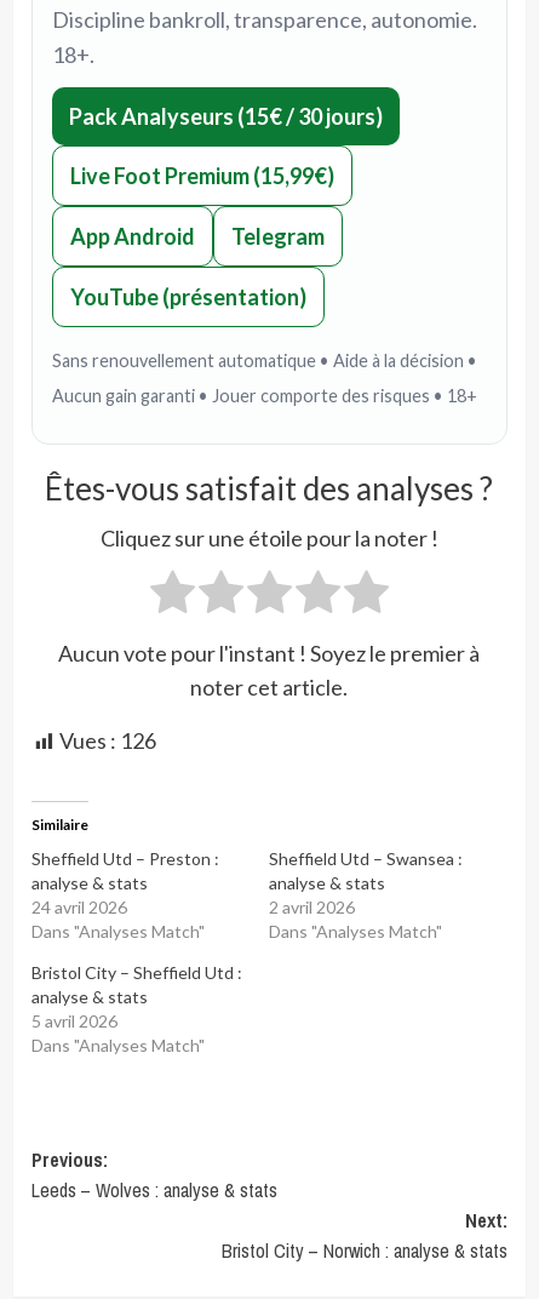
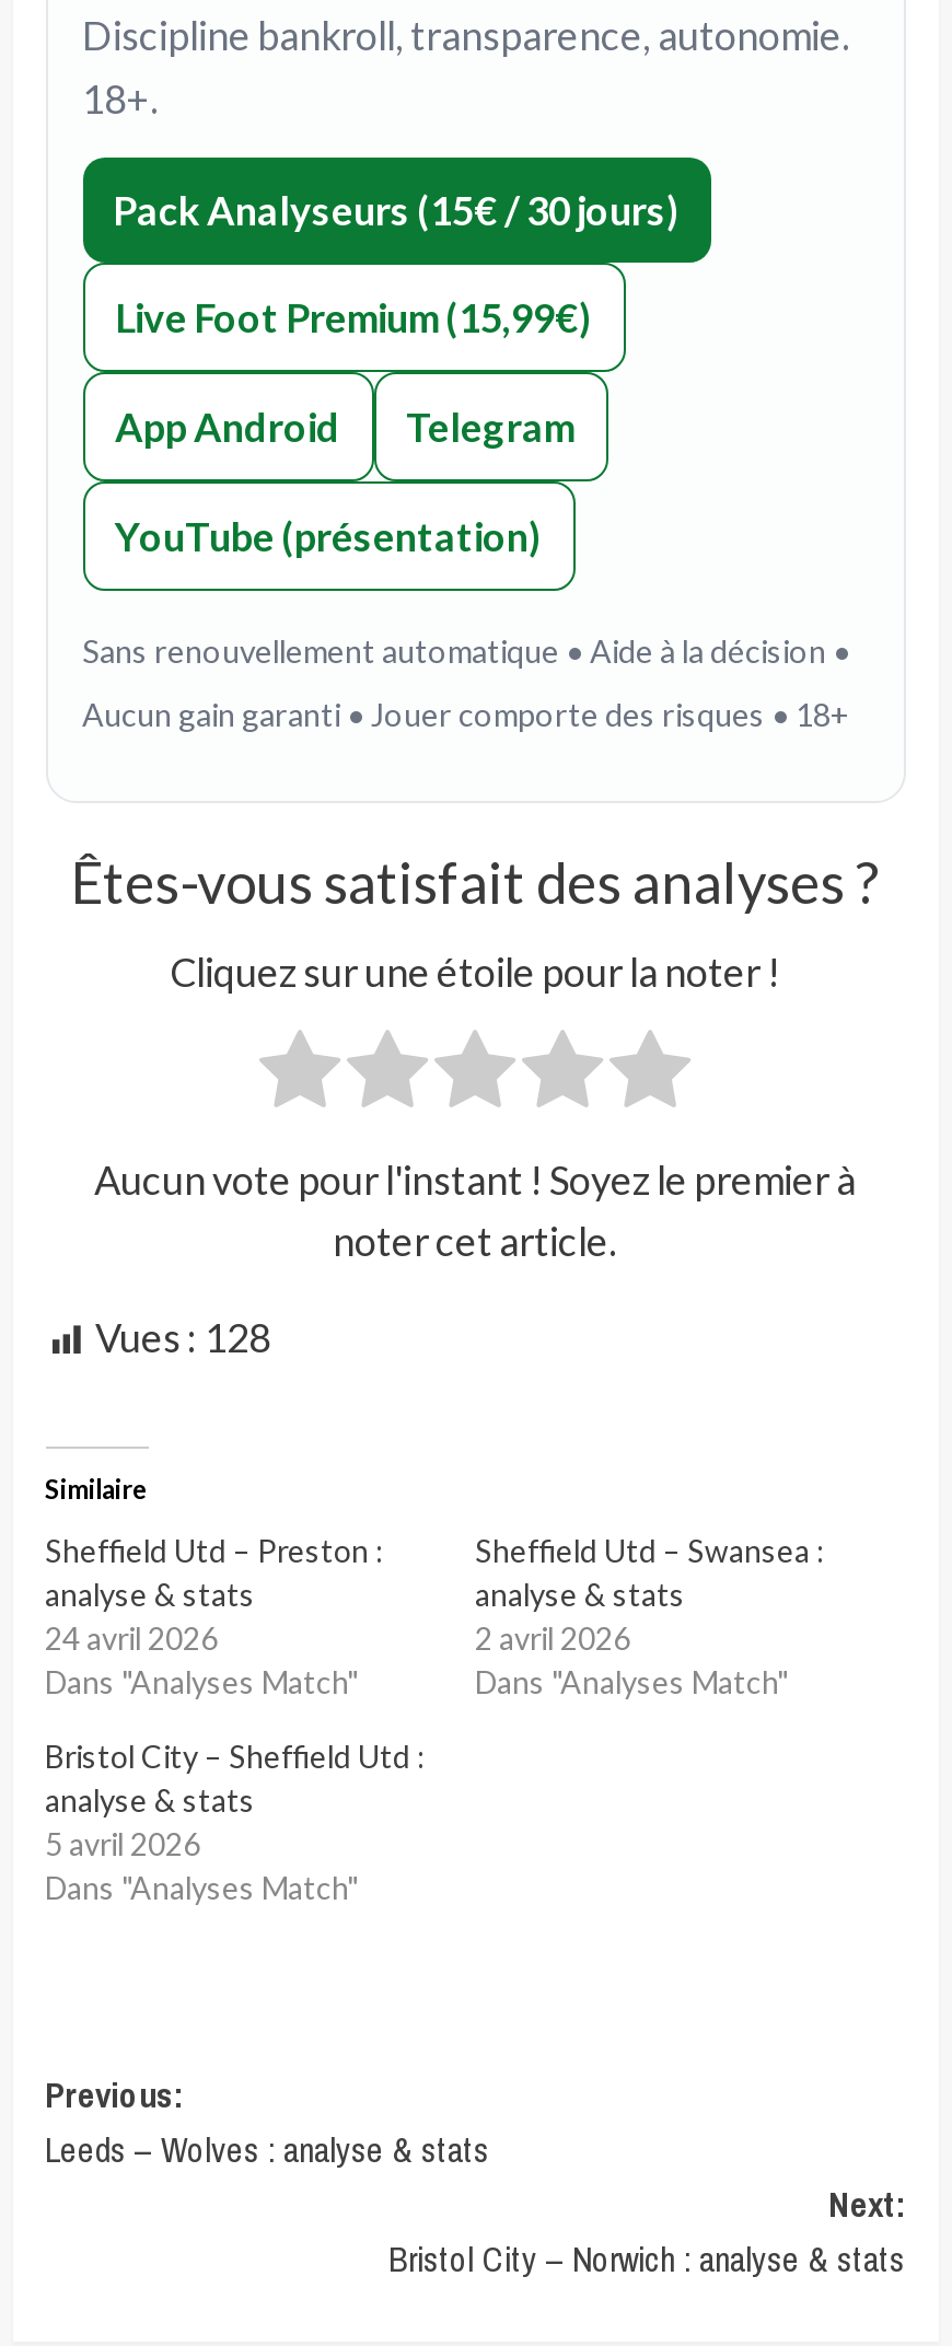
[59,727,156,754] Vues : 126 -> [95,1313,270,1361] Vues : 128

